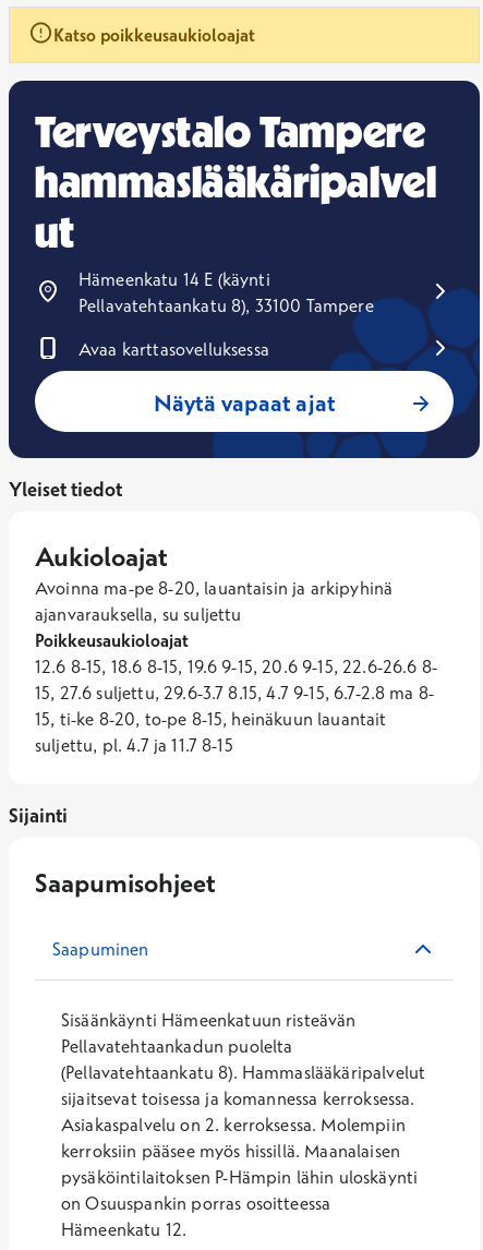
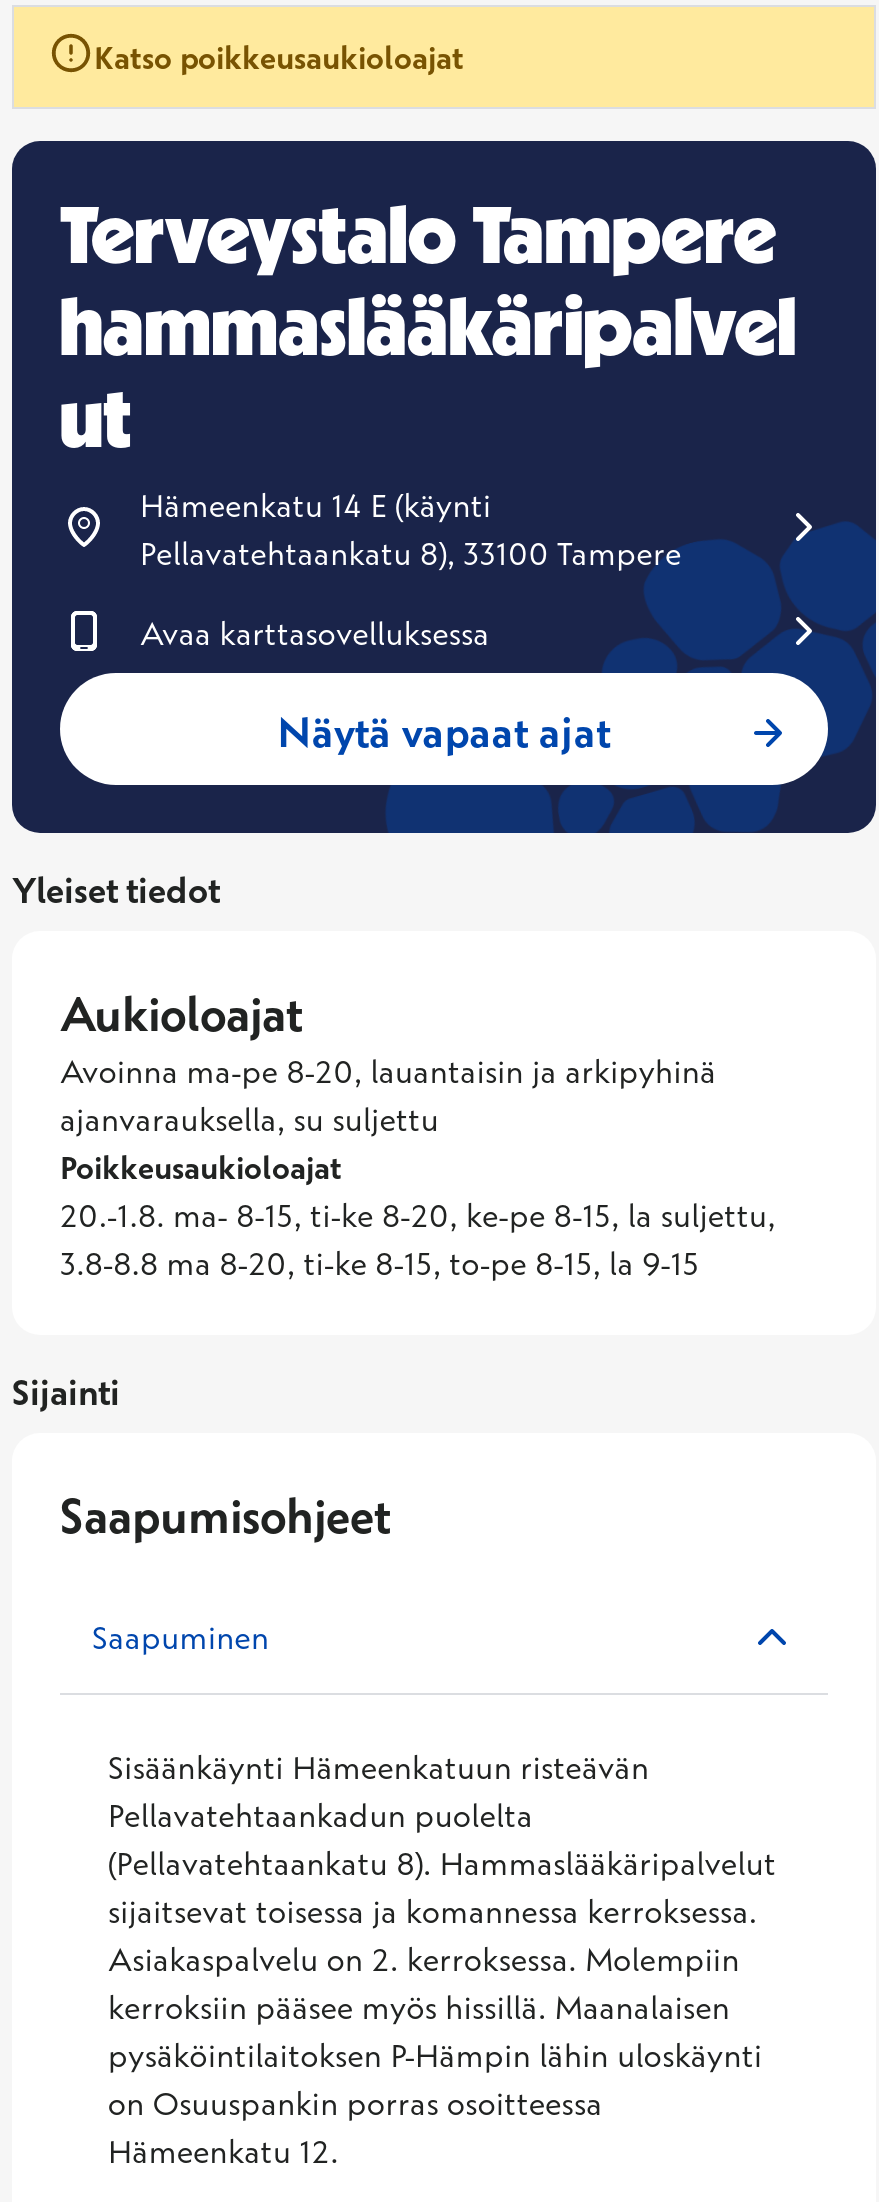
[35,656,437,756] 12.6 8-15, 18.6 8-15, 19.6 9-15, 20.6 9-15, 22.6-26.6 8- | 15, 27.6 suljettu, 29.6-3.7 8.15, 4.7 9-15, 6.7-2.8 ma 8- | 15, ti-ke 8-20, to-pe 8-15, heinäkuun lauantait | suljettu, pl. 4.7 ja 11.7 8-15 -> [60,1195,776,1283] 20.-1.8. ma- 8-15, ti-ke 8-20, ke-pe 8-15, la suljettu, | 3.8-8.8 ma 8-20, ti-ke 8-15, to-pe 8-15, la 9-15

